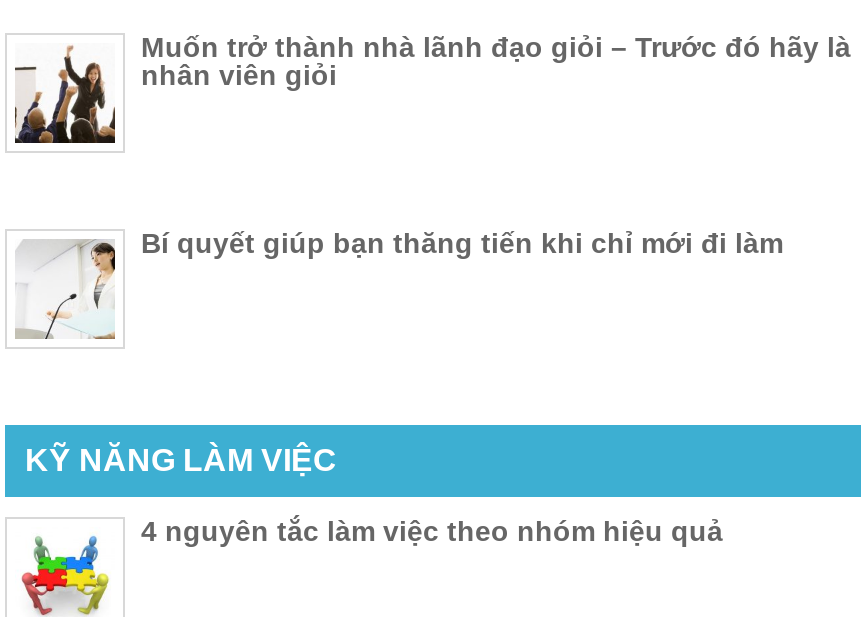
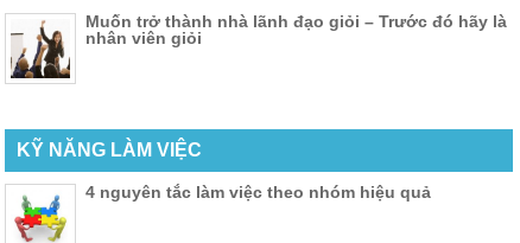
[17,227,783,341] [image] | Bí quyết giúp bạn thăng tiến khi chỉ mới đi làm -> none

